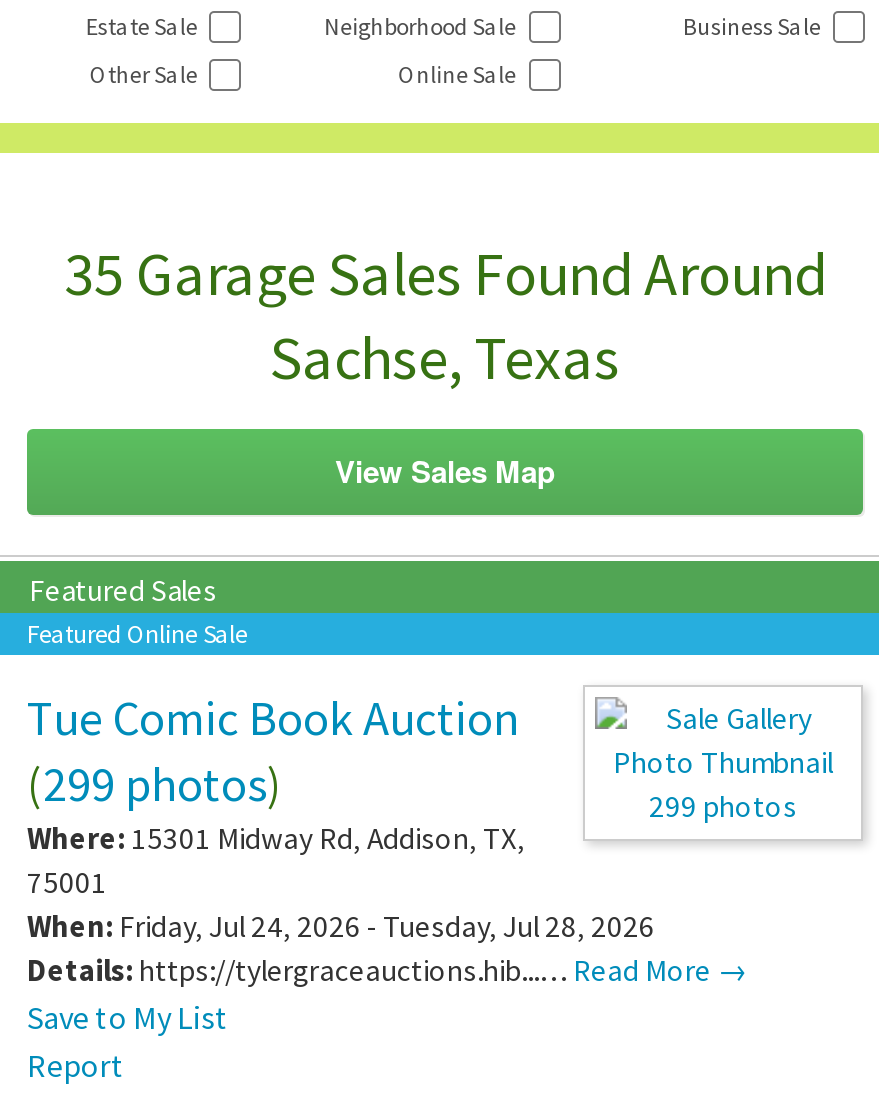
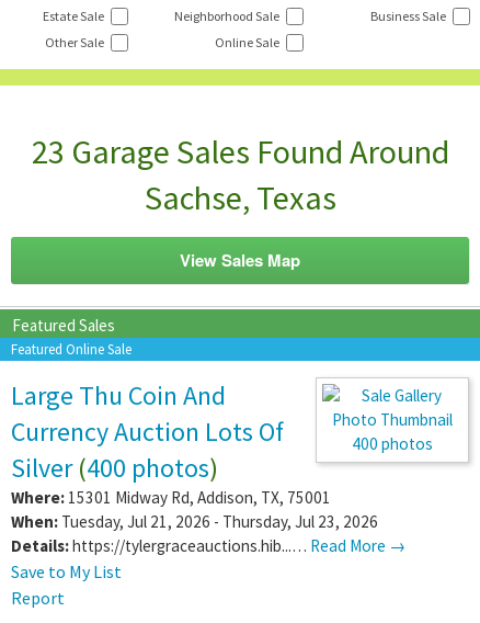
[64,235,826,311] 35 Garage Sales Found Around -> [31,130,449,172] 23 Garage Sales Found Around
[27,687,655,945] Tue Comic Book Auction | (299 photos) | Where: 15301 Midway Rd, Addison, TX, | 75001 | When: Friday, Jul 24, 2026 - Tuesday, Jul 28, 2026 -> [11,378,378,532] Large Thu Coin And | Currency Auction Lots Of | Silver (400 photos) | Where: 15301 Midway Rd, Addison, TX, 75001 | When: Tuesday, Jul 21, 2026 - Thursday, Jul 23, 2026
[649,787,797,825] 299 photos -> [352,433,433,454] 400 photos

